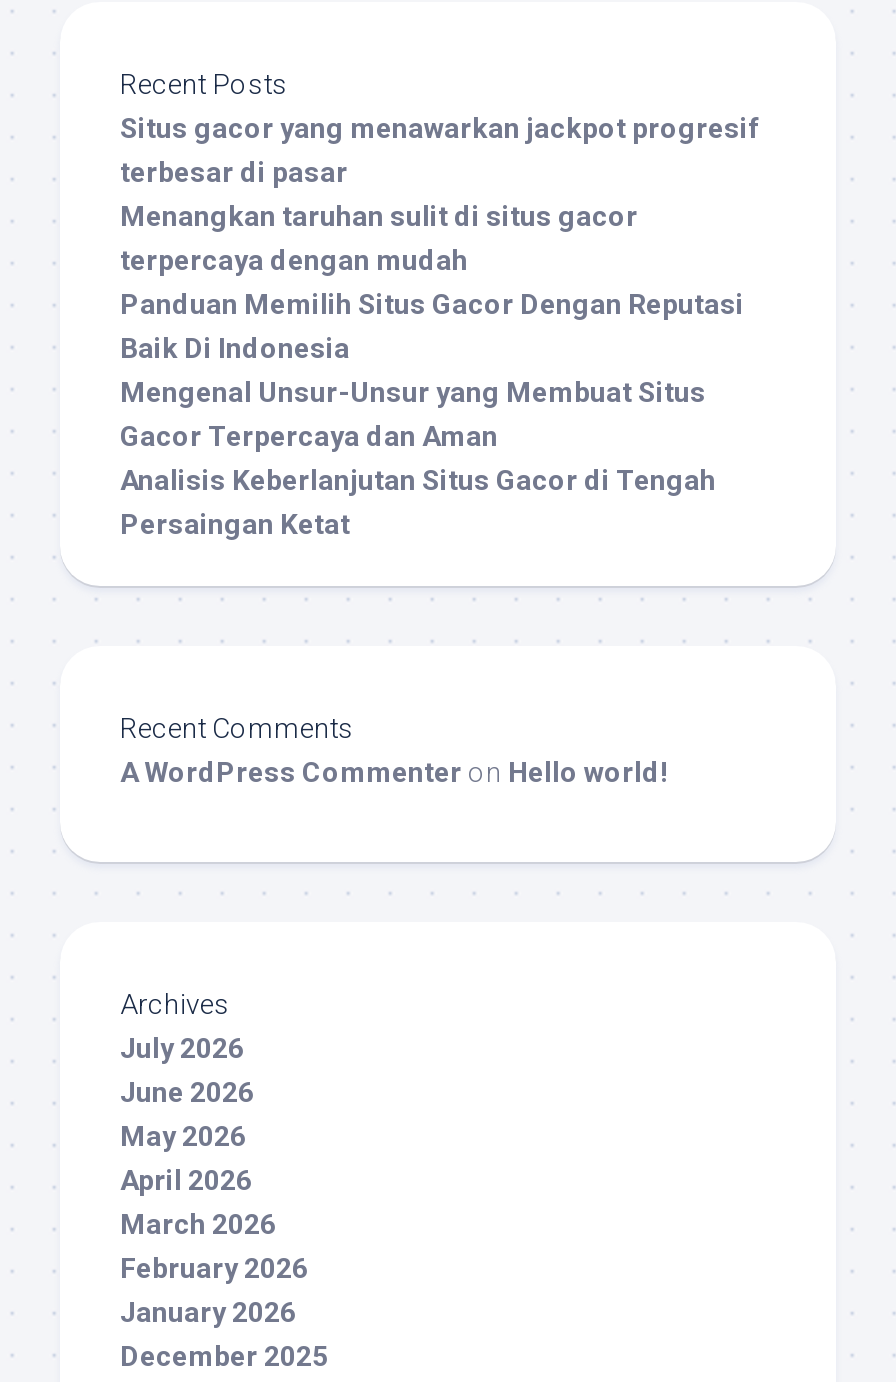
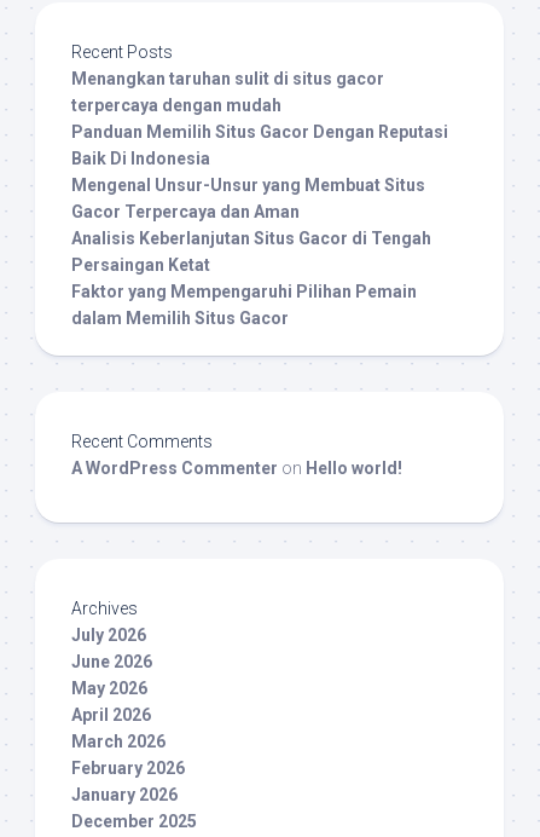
[120,112,758,188] Situs gacor yang menawarkan jackpot progresif | terbesar di pasar -> none
moved [120,200,744,540] -> [71,69,448,275]: Menangkan taruhan sulit di situs gacor | terpercaya dengan mudah | Panduan Memilih Situs Gacor Dengan Reputasi | Baik Di Indonesia | Mengenal Unsur-Unsur yang Membuat Situs | Gacor Terpercaya dan Aman | Analisis Keberlanjutan Situs Gacor di Tengah | Persaingan Ketat
none -> [71,282,417,328] Faktor yang Mempengaruhi Pilihan Pemain | dalam Memilih Situs Gacor

